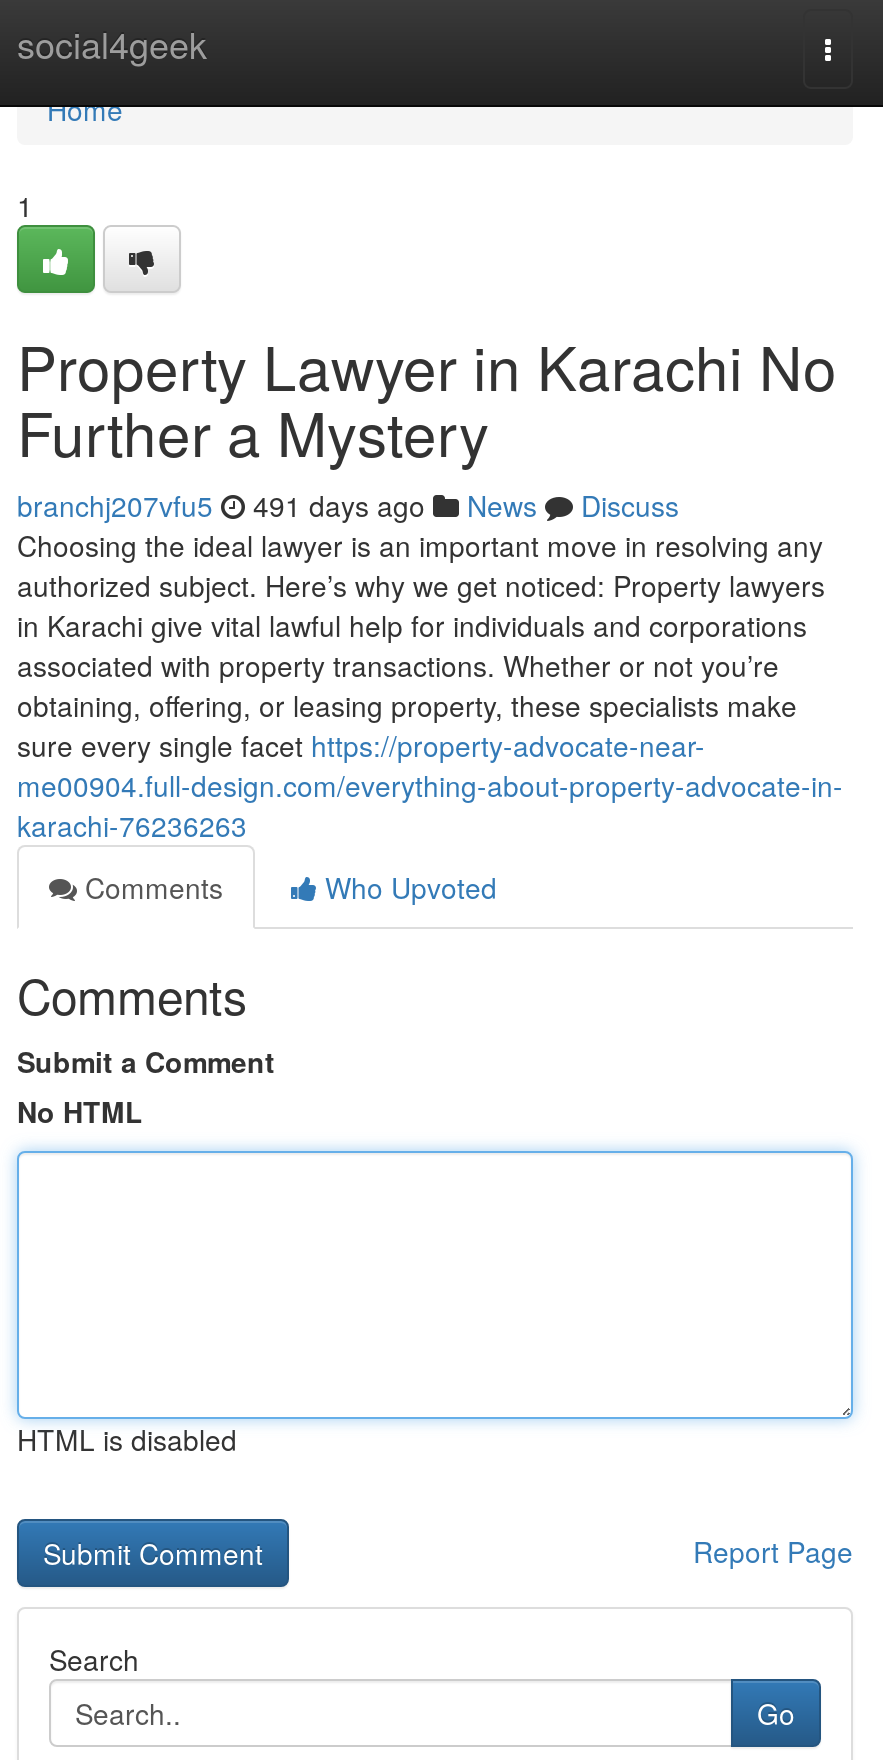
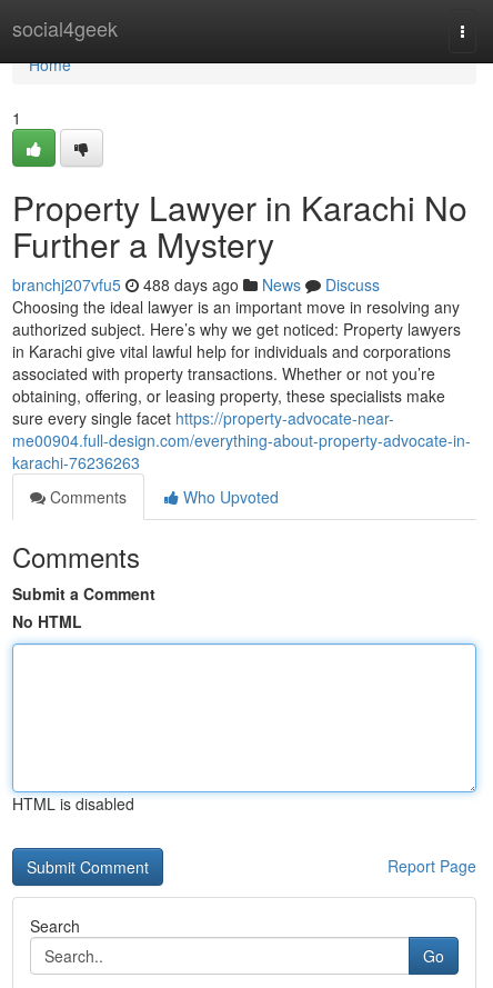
[17,485,679,525] branchj207vfu5 491 days ago News Discuss -> [12,273,380,296] branchj207vfu5 488 days ago News Discuss

